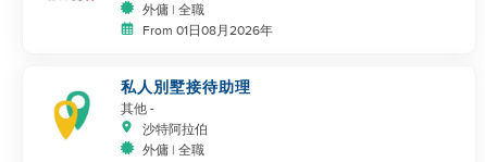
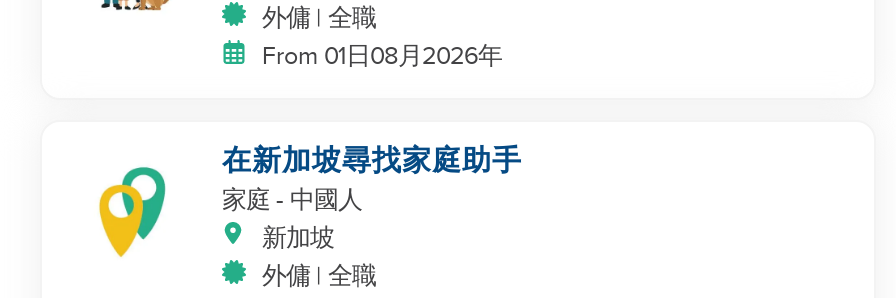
[121,78,251,138] 私人別墅接待助理 | 其他- | 沙特阿拉伯 -> [222,144,522,254] 在新加坡尋找家庭助手 | 家庭- 中國人 | 新加坡

